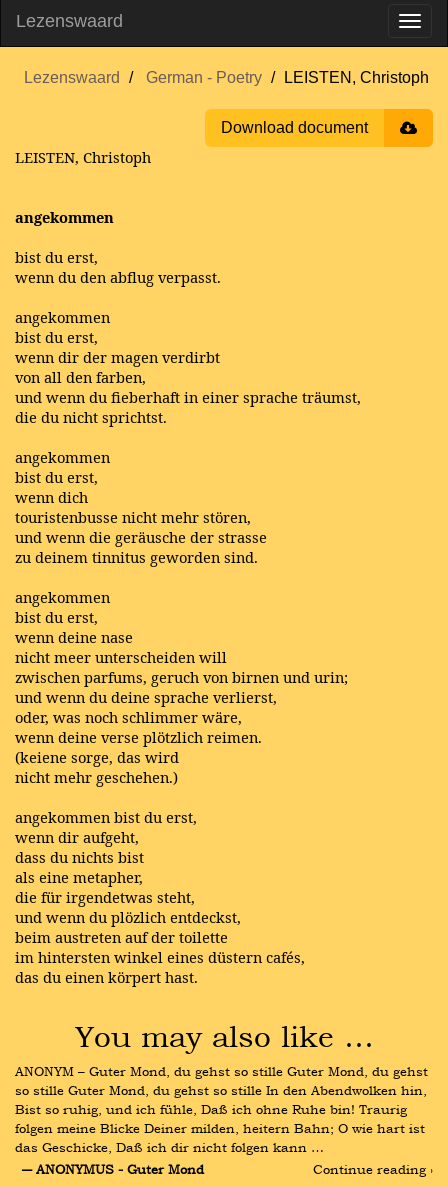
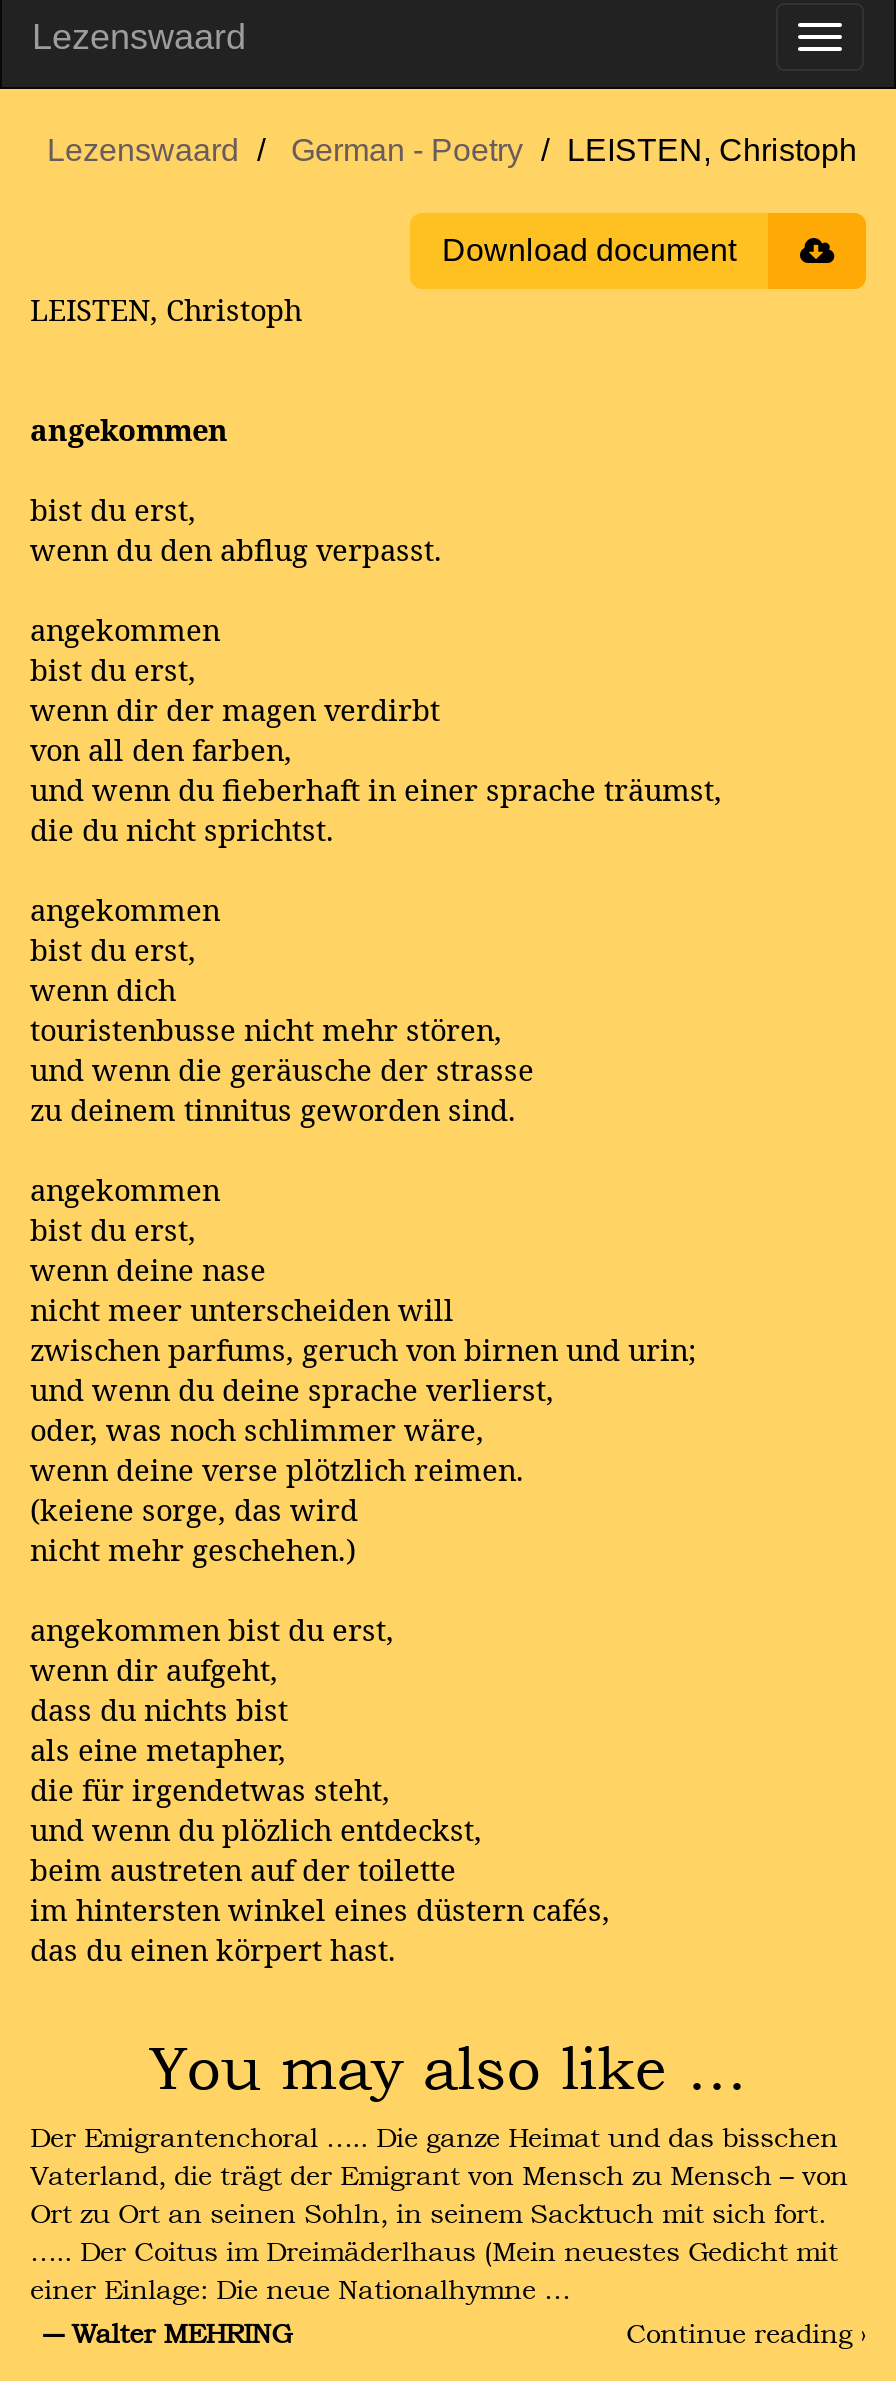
[15,1062,428,1178] ANONYM – Guter Mond, du gehst so stille Guter Mond, du gehst | so stille Guter Mond, du gehst so stille In den Abendwolken hin, | Bist so ruhig, und ich fühle, Daß ich ohne Ruhe bin! Traurig | folgen meine Blicke Deiner milden, heitern Bahn; O wie hart ist | das Geschicke, Daß ich dir nicht folgen kann … | ― ANONYMUS - Guter Mond -> [30,2119,848,2352] Der Emigrantenchoral ….. Die ganze Heimat und das bisschen | Vaterland, die trägt der Emigrant von Mensch zu Mensch – von | Ort zu Ort an seinen Sohln, in seinem Sacktuch mit sich fort. | ….. Der Coitus im Dreimäderlhaus (Mein neuestes Gedicht mit | einer Einlage: Die neue Nationalhymne … | ― Walter MEHRING

